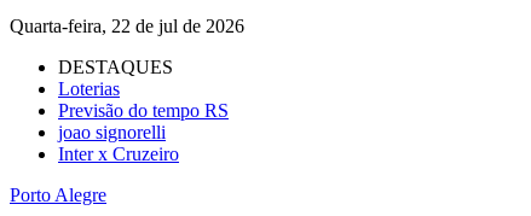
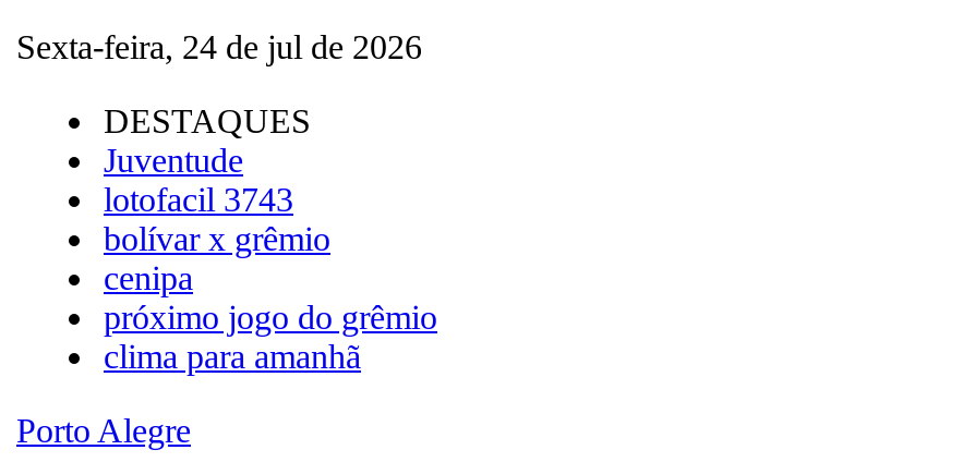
[10,16,244,36] Quarta-feira, 22 de jul de 2026 -> [16,28,422,65] Sexta-feira, 24 de jul de 2026
[58,78,229,164] Loterias | Previsão do tempo RS | joao signorelli | Inter x Cruzeiro -> [104,142,437,375] Juventude | lotofacil 3743 | bolívar x grêmio | cenipa | próximo jogo do grêmio | clima para amanhã

